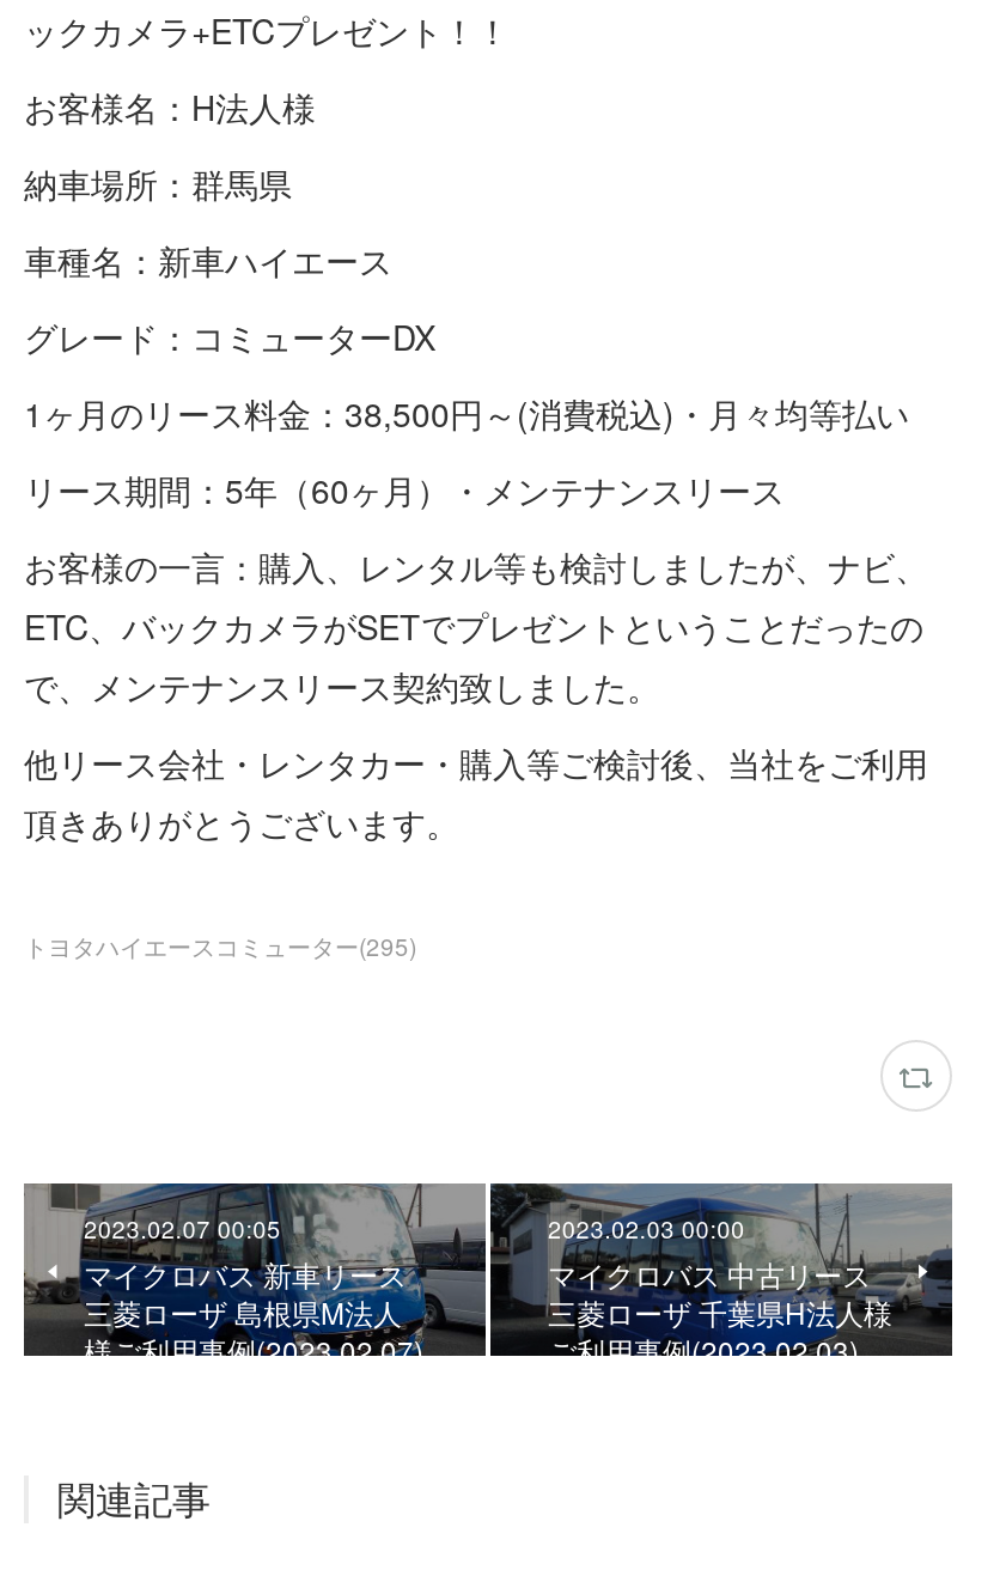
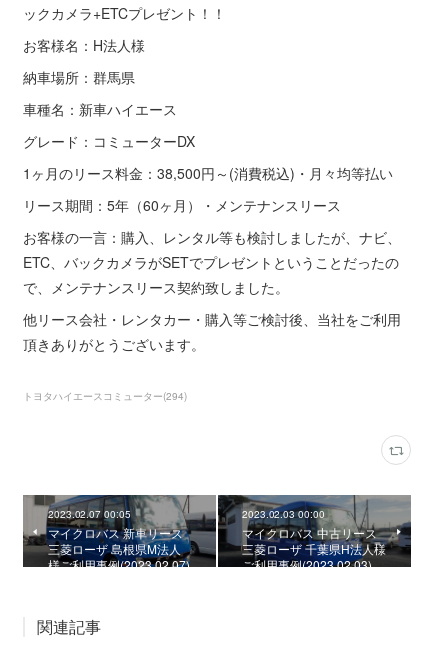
[24,931,416,965] トヨタハイエースコミューター(295) -> [23,389,187,403] トヨタハイエースコミューター(294)

